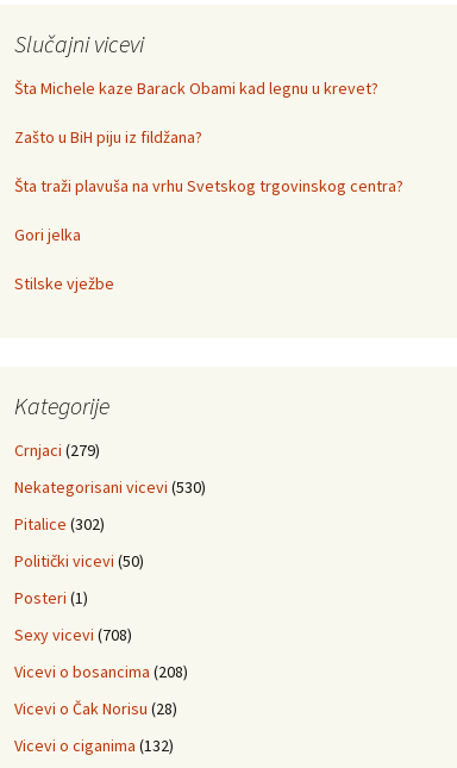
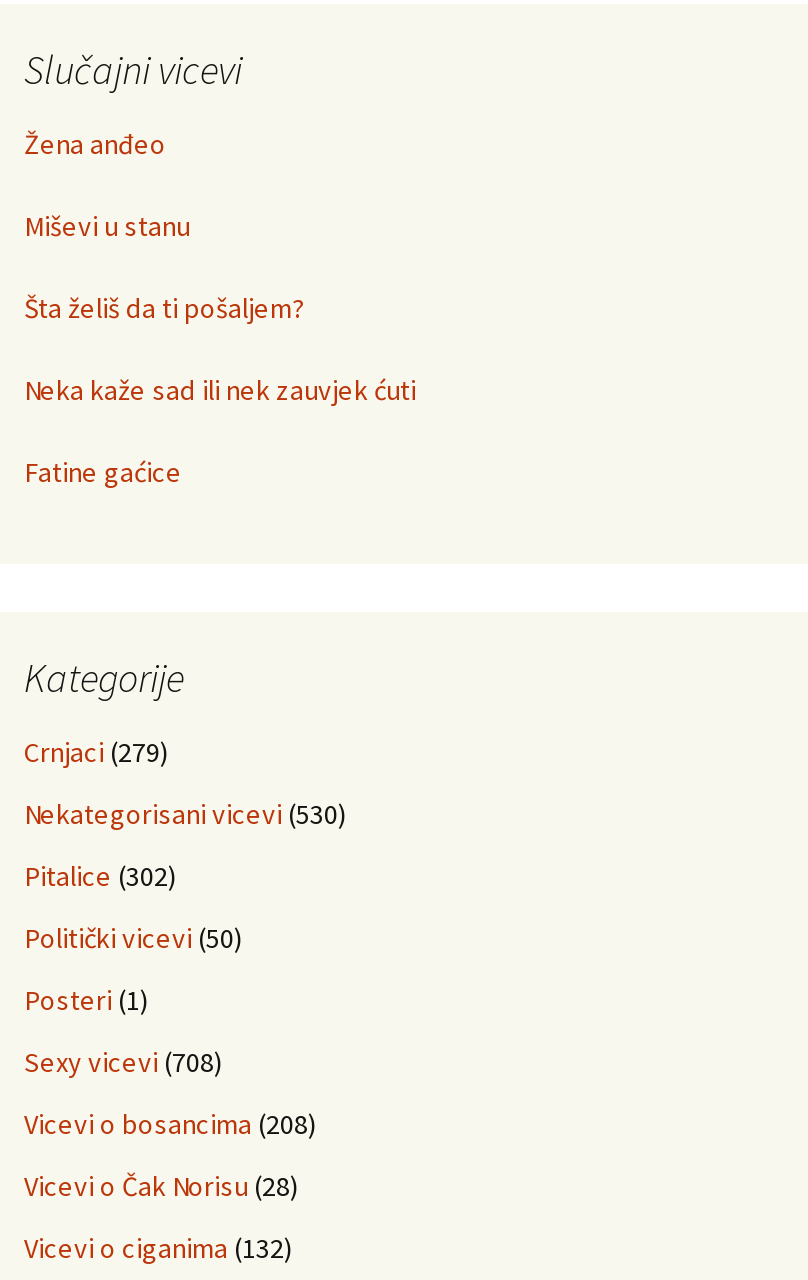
[14,77,378,99] Šta Michele kaze Barack Obami kad legnu u krevet? -> [24,126,166,162] Žena anđeo
[14,126,202,148] Zašto u BiH piju iz fildžana? -> [24,208,190,244] Miševi u stanu
[14,175,403,196] Šta traži plavuša na vrhu Svetskog trgovinskog centra? -> [24,290,304,326] Šta želiš da ti pošaljem?
[14,224,81,245] Gori jelka -> [24,372,416,408] Neka kaže sad ili nek zauvjek ćuti
[14,273,114,294] Stilske vježbe -> [24,454,182,490] Fatine gaćice

